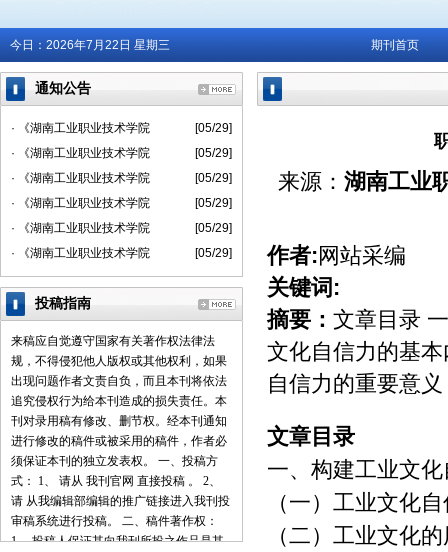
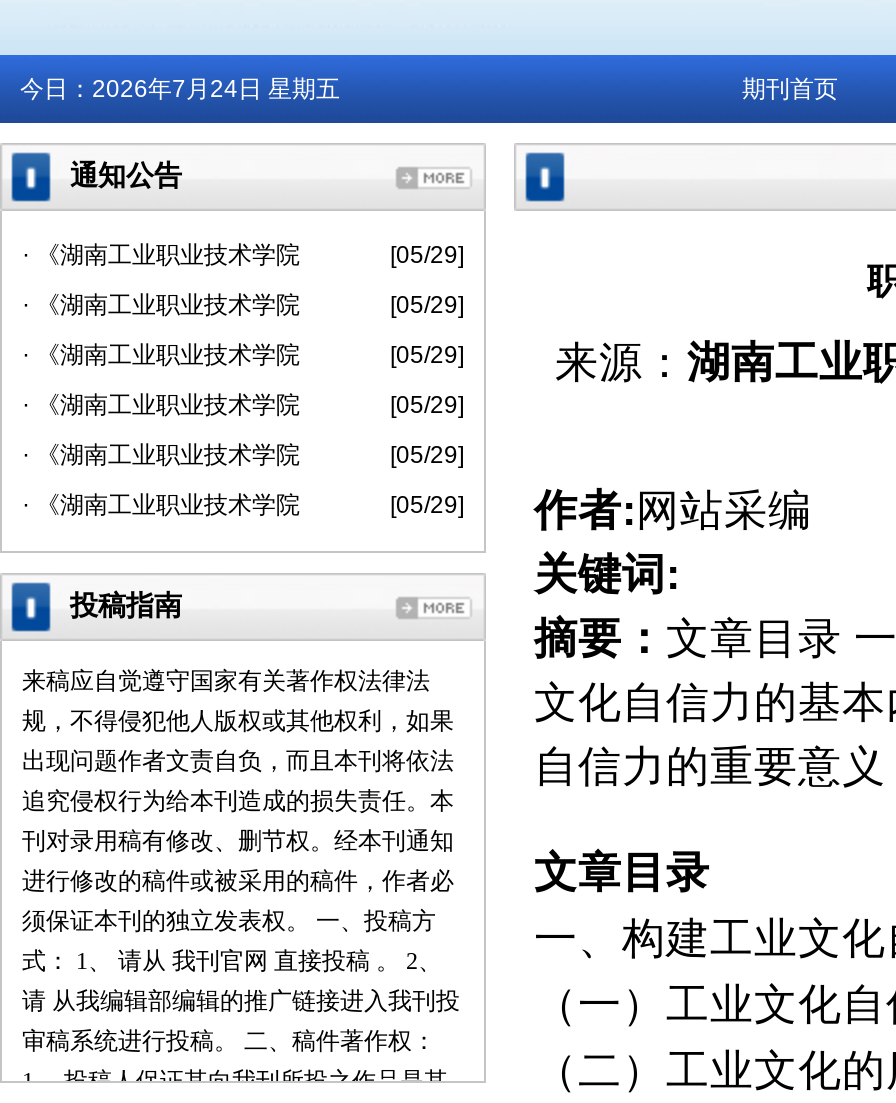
[10,38,170,52] 今日：2026年7月22日 星期三 -> [20,75,340,103] 今日：2026年7月24日 星期五

